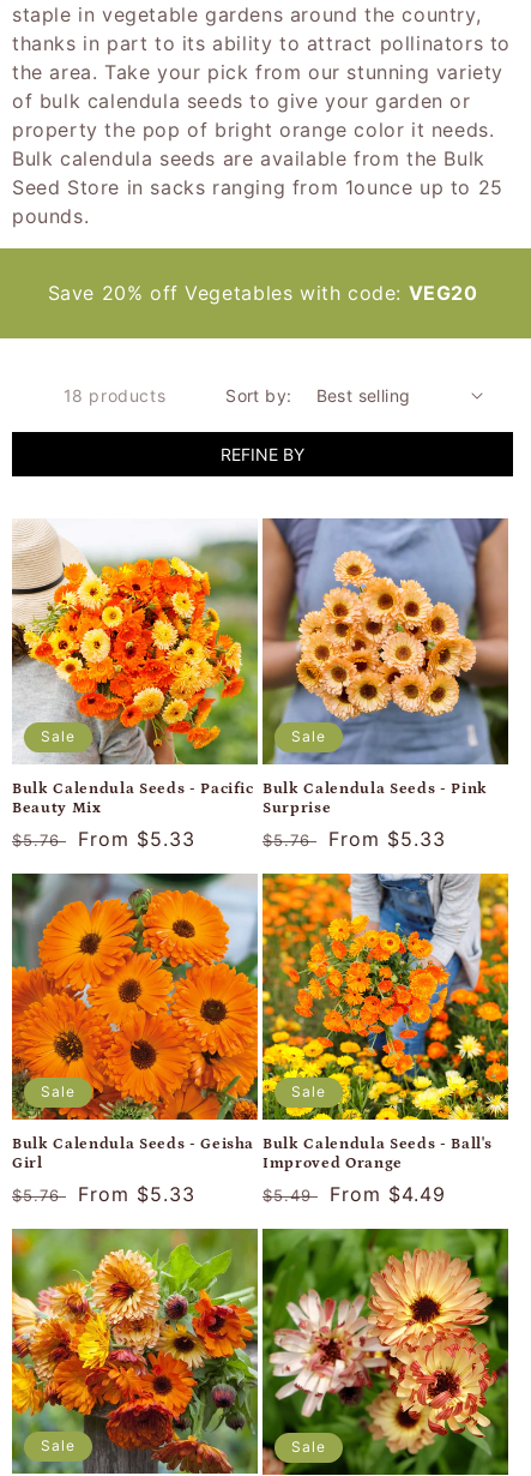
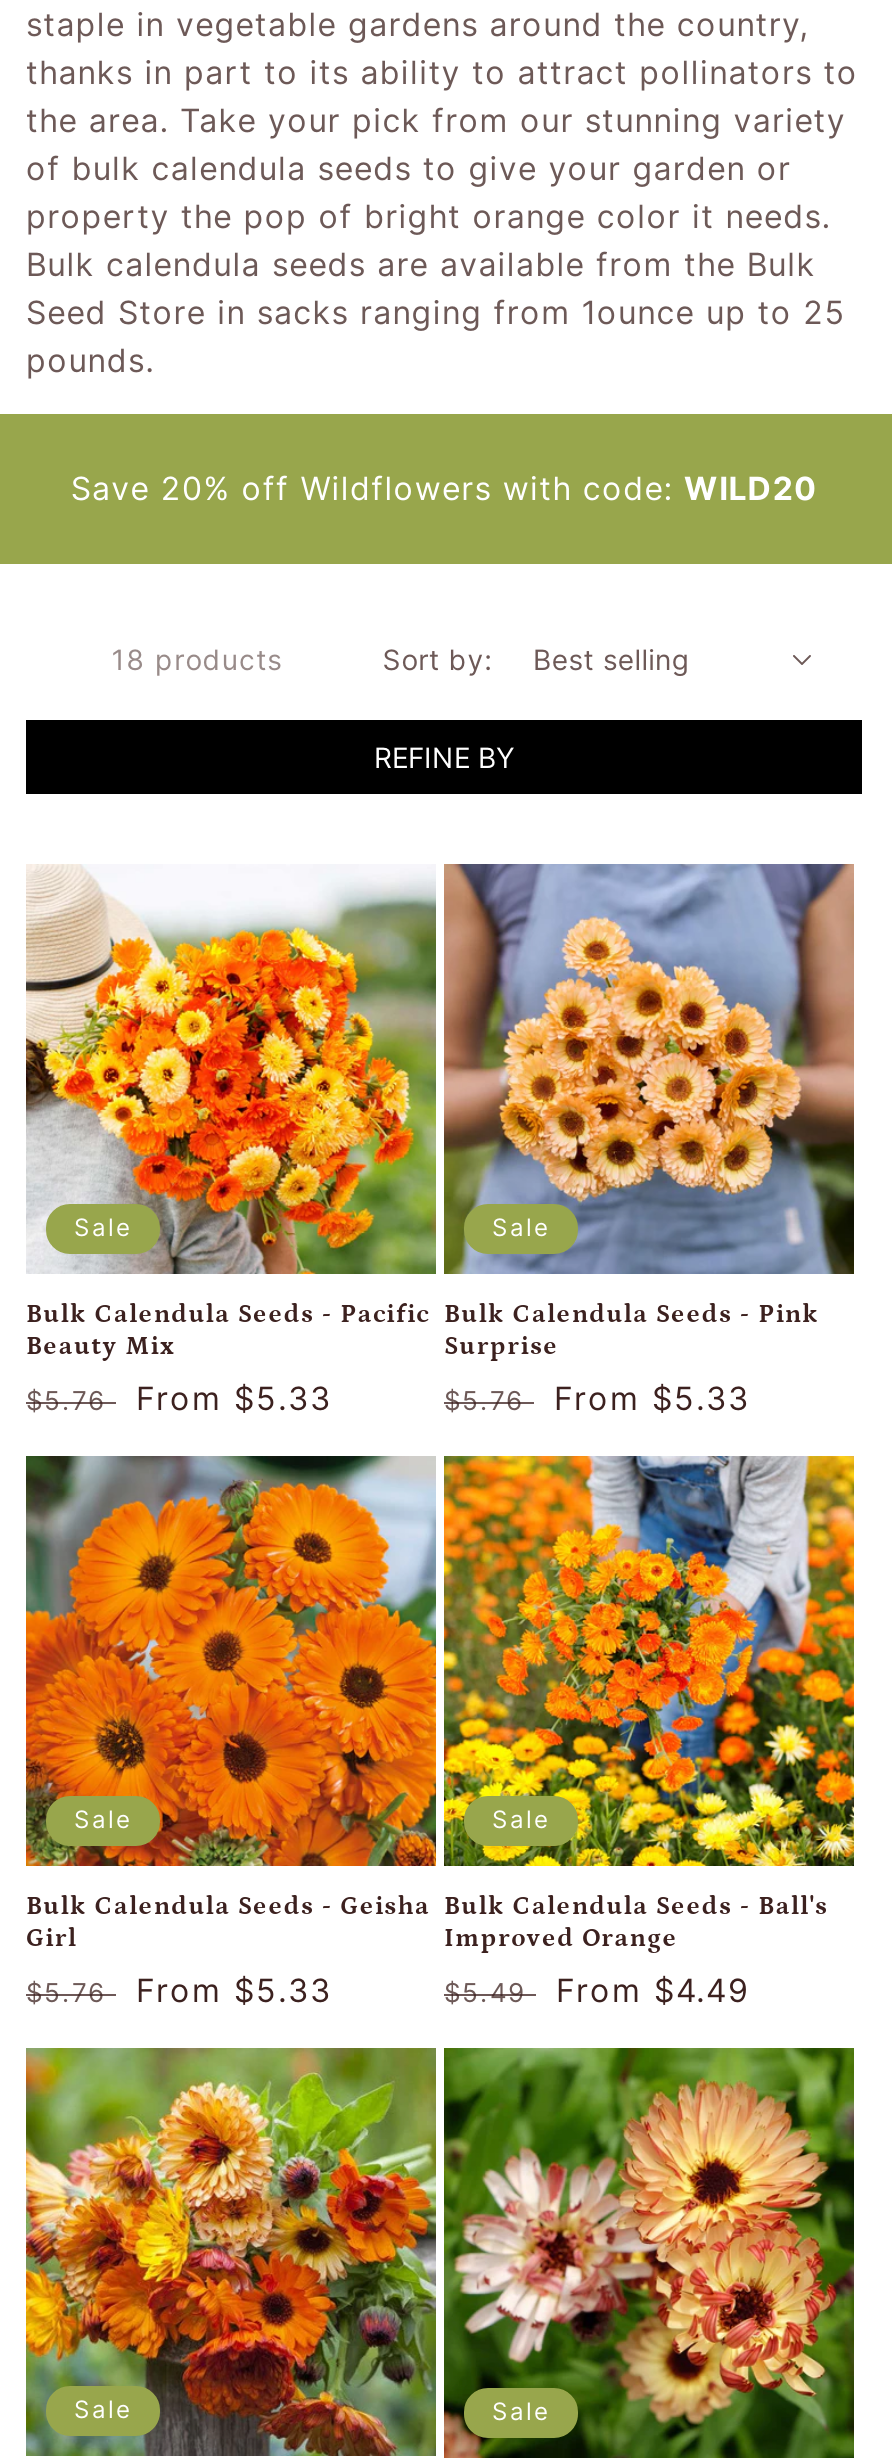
[47,281,478,305] Save 20% off Vegetables with code: VEG20 -> [71,468,817,508] Save 20% off Wildflowers with code: WILD20

